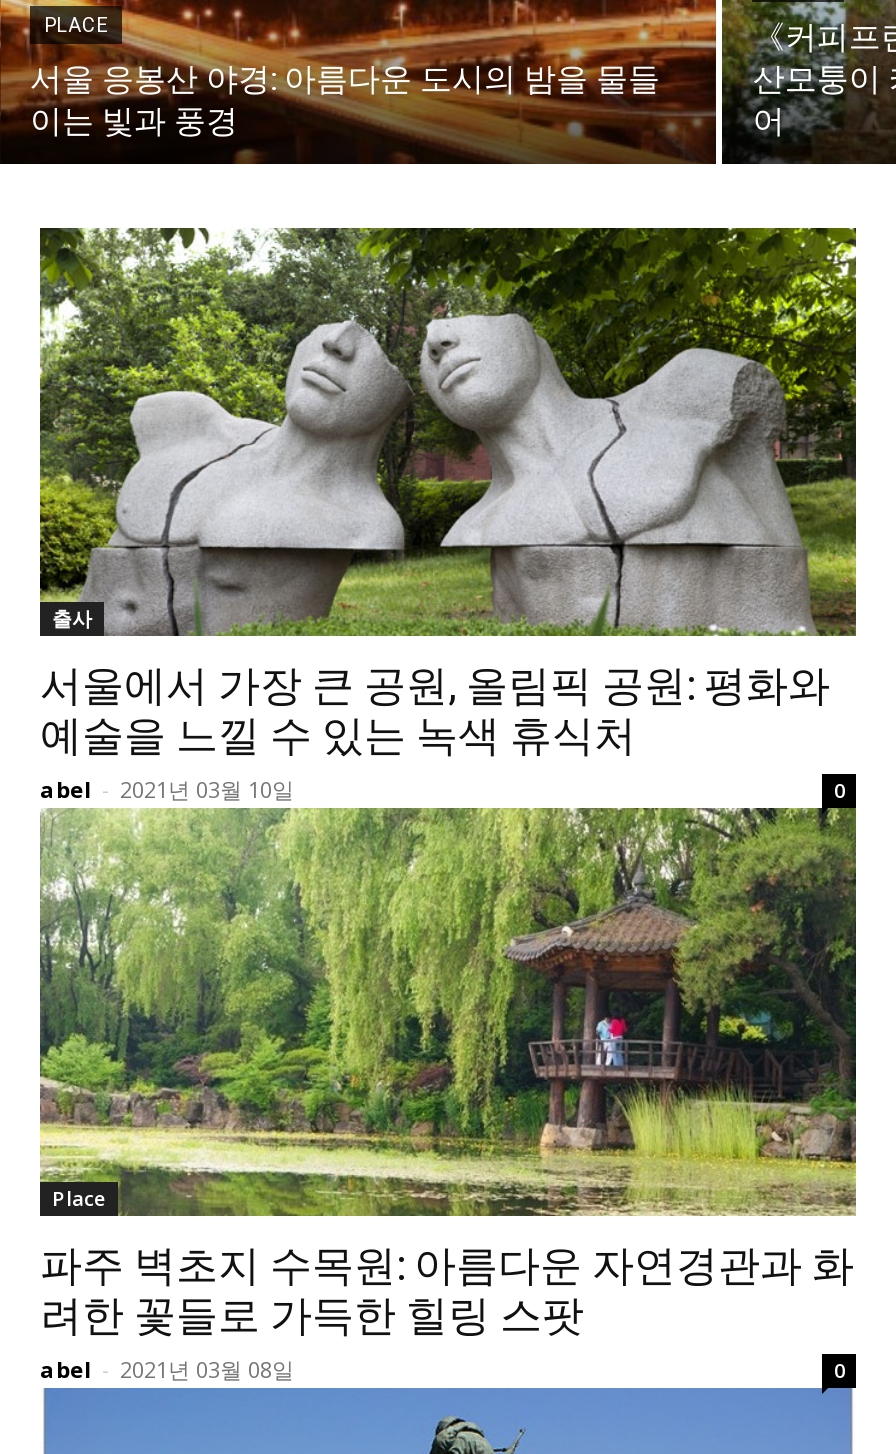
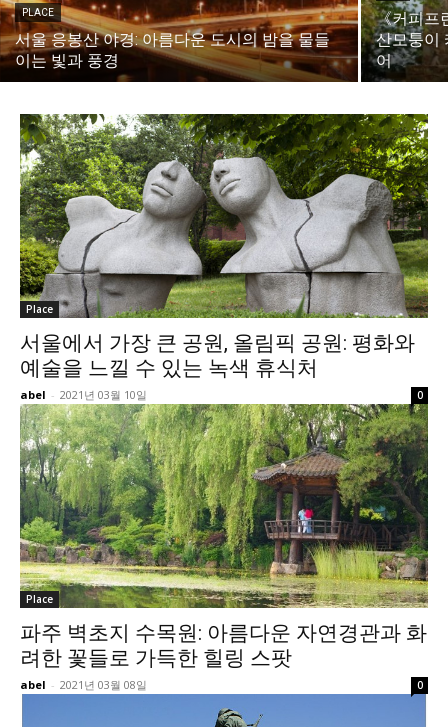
[52,604,92,632] 출사 -> [26,302,53,316] Place

